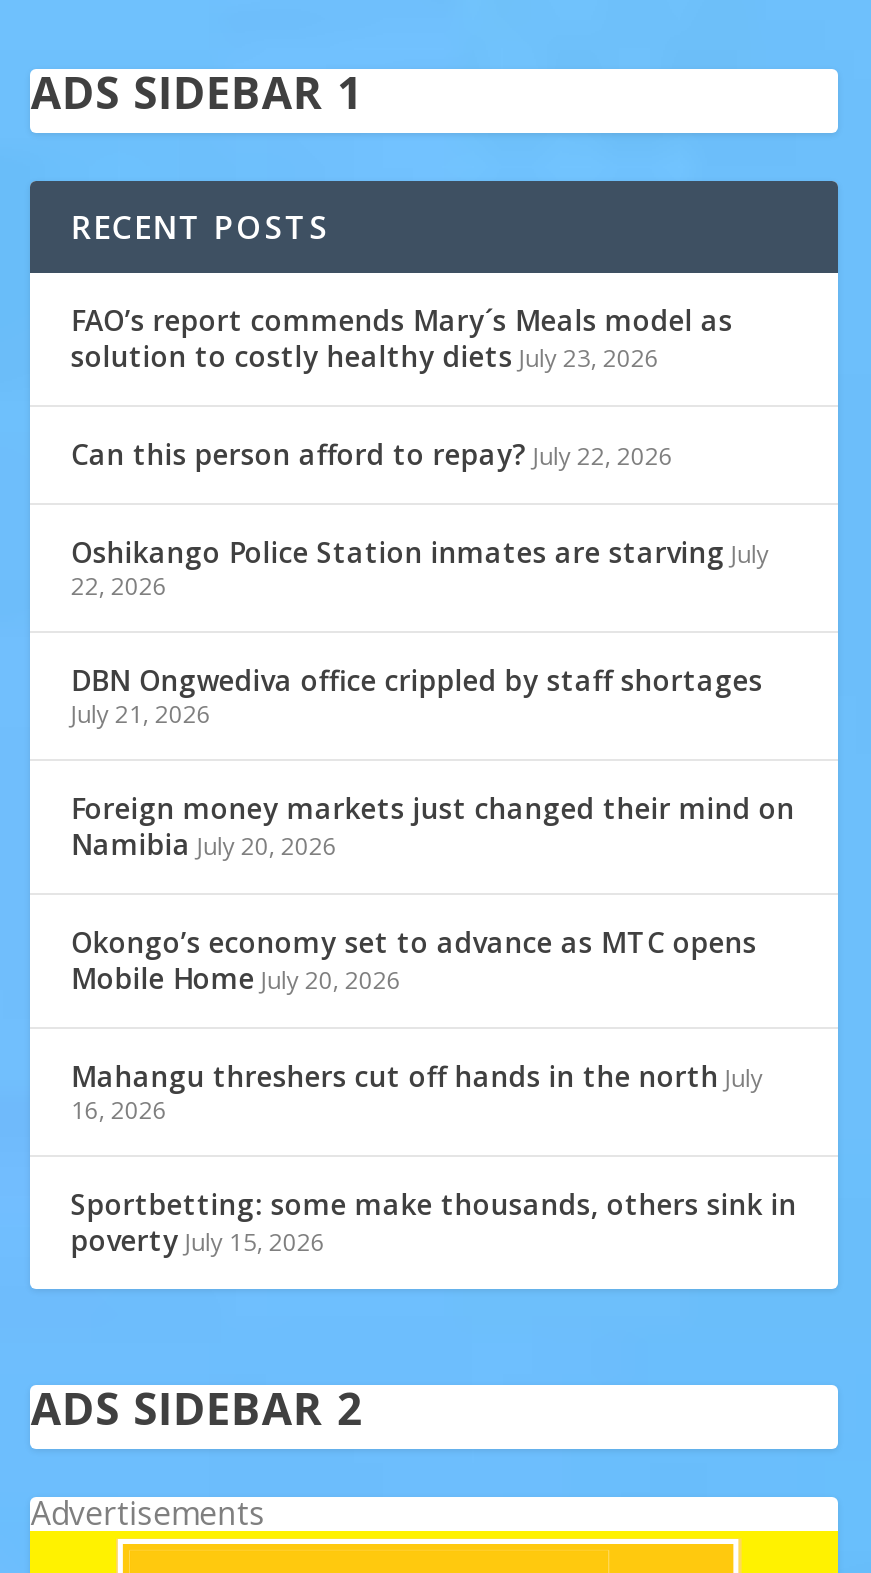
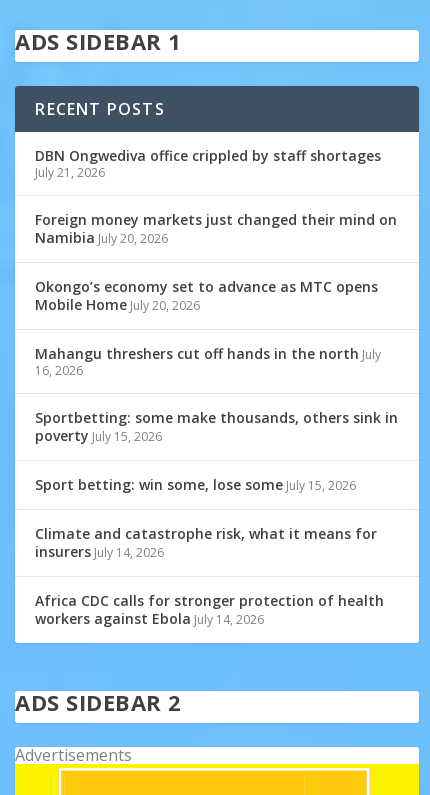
[71,301,769,603] FAO’s report commends Mary´s Meals model as | solution to costly healthy diets July 23, 2026 | Can this person afford to repay? July 22, 2026 | Oshikango Police Station inmates are starving July | 22, 2026 -> none
moved [71,661,797,1259] -> [35,146,398,445]: DBN Ongwediva office crippled by staff shortages | July 21, 2026 | Foreign money markets just changed their mind on | ... | Sportbetting: some make thousands, others sink in | poverty July 15, 2026
none -> [35,475,384,628] Sport betting: win some, lose some July 15, 2026 | Climate and catastrophe risk, what it means for | insurers July 14, 2026 | Africa CDC calls for stronger protection of health | workers against Ebola July 14, 2026

